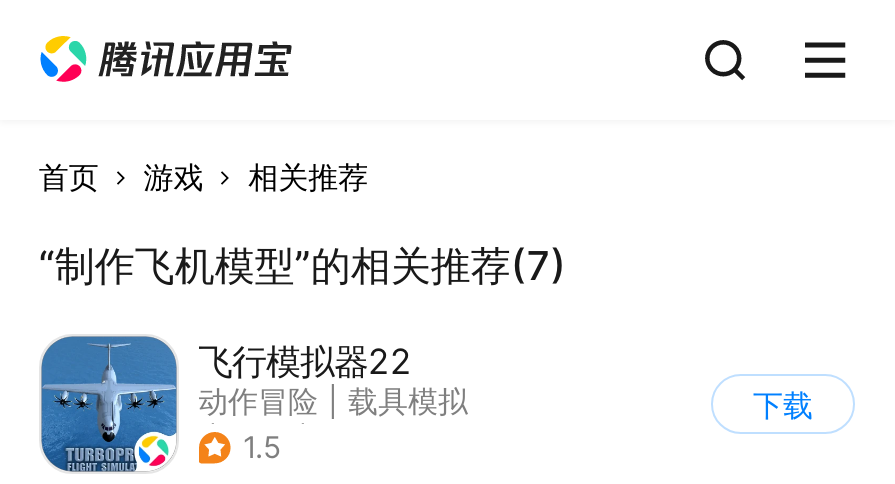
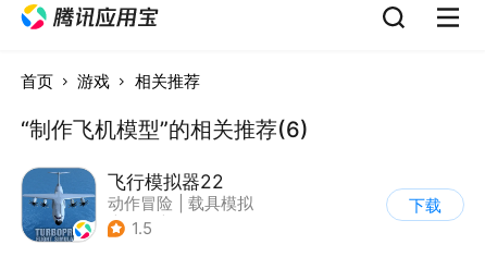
[39,241,567,289] “制作飞机模型”的相关推荐(7) -> [21,116,309,142] “制作飞机模型”的相关推荐(6)

